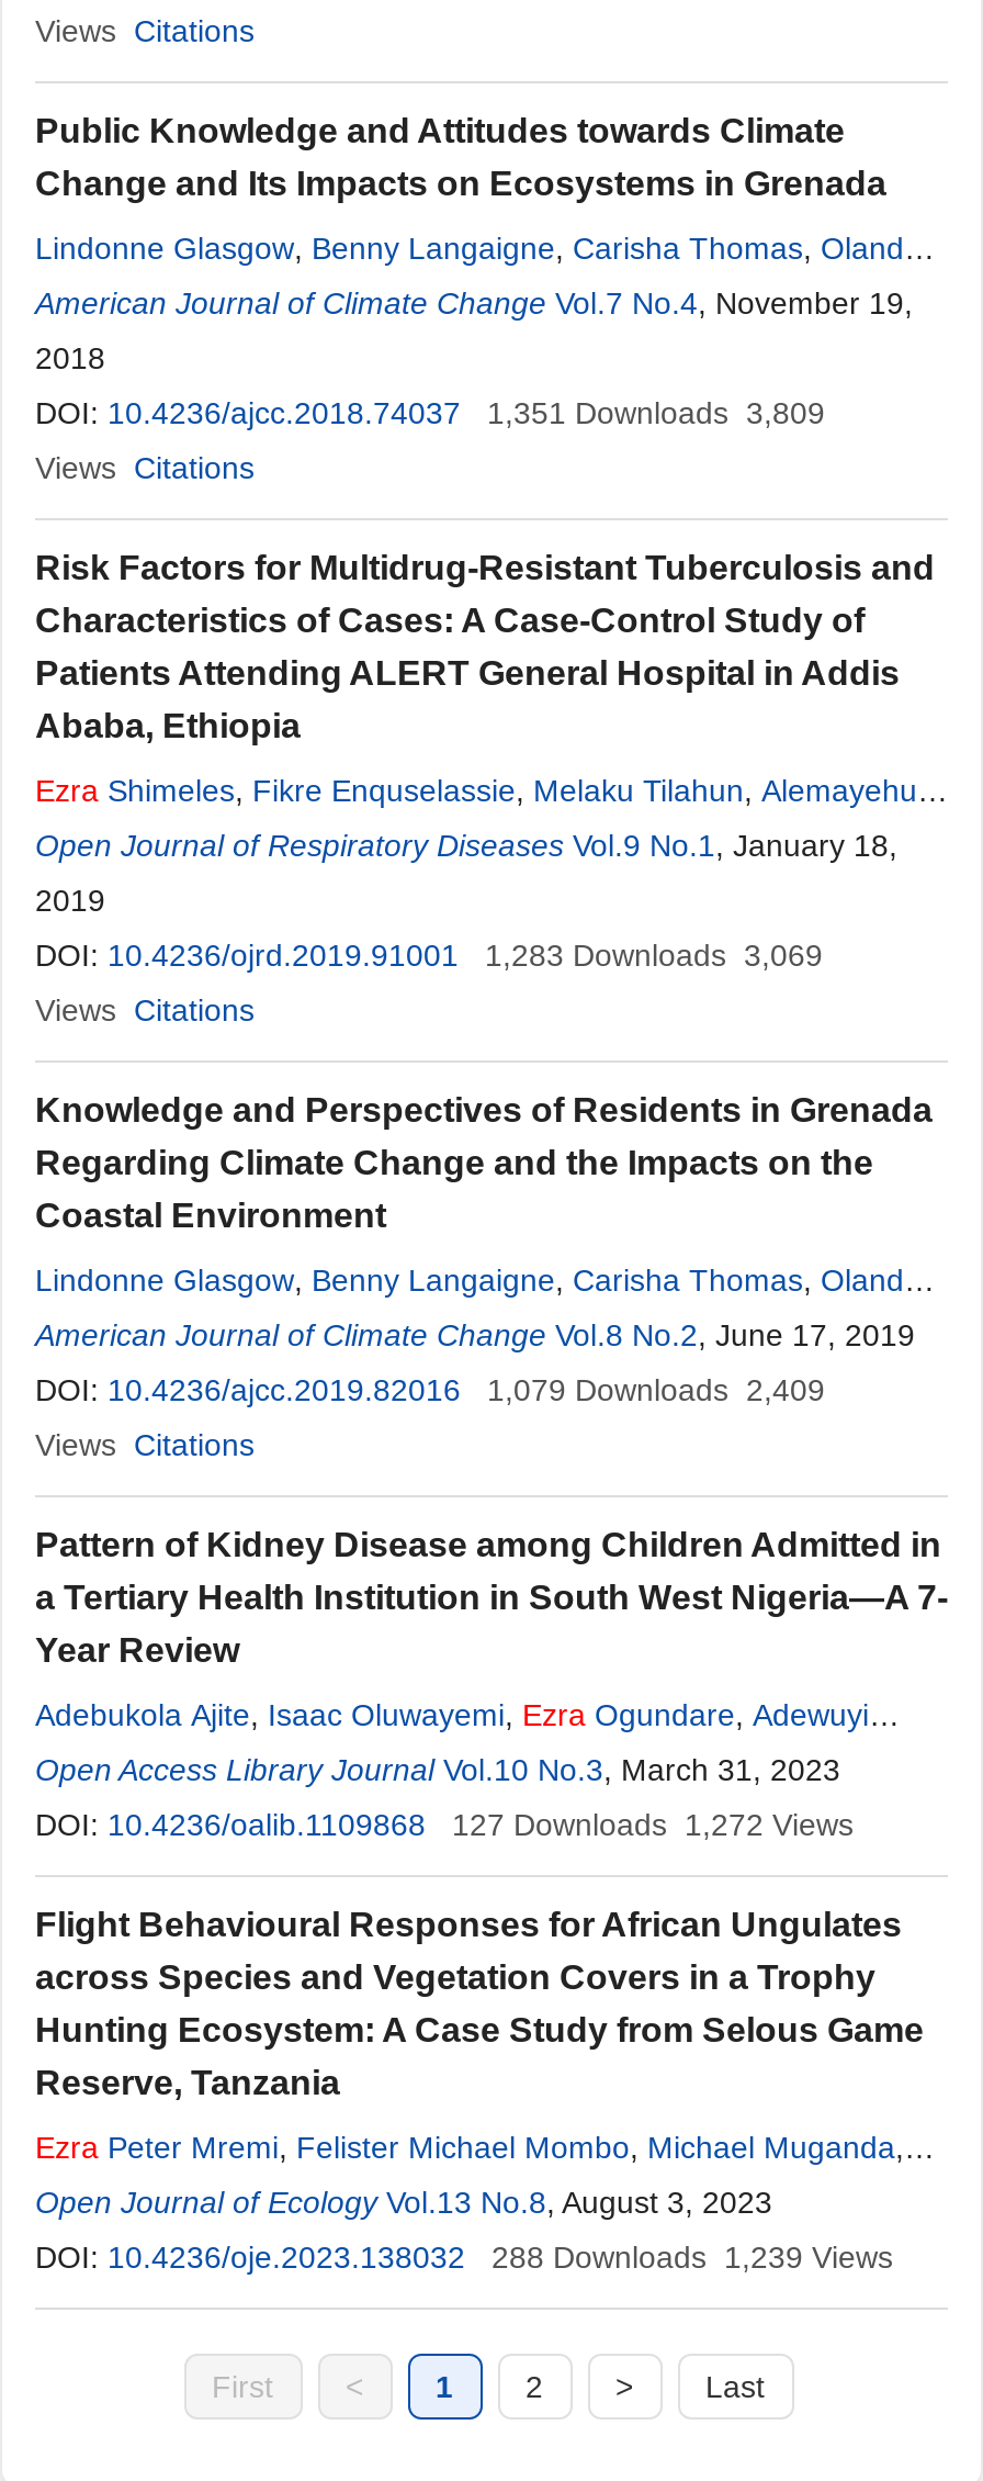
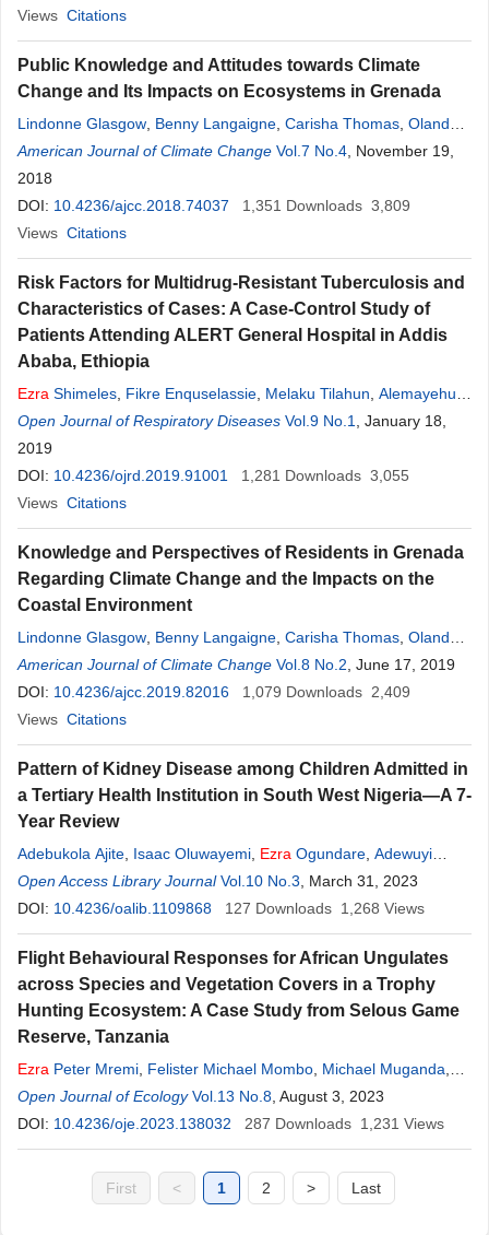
[35,938,823,973] DOI: 10.4236/ojrd.2019.91001 1,283 Downloads 3,069 -> [17,467,409,484] DOI: 10.4236/ojrd.2019.91001 1,281 Downloads 3,055
[452,1807,854,1842] 127 Downloads 1,272 Views -> [225,899,425,917] 127 Downloads 1,268 Views
[491,2239,893,2275] 288 Downloads 1,239 Views -> [244,1115,444,1132] 287 Downloads 1,231 Views

